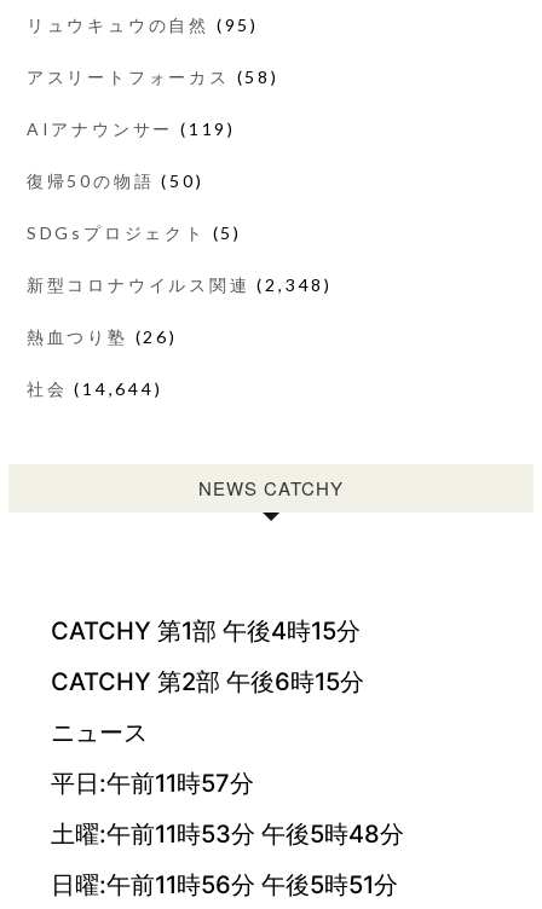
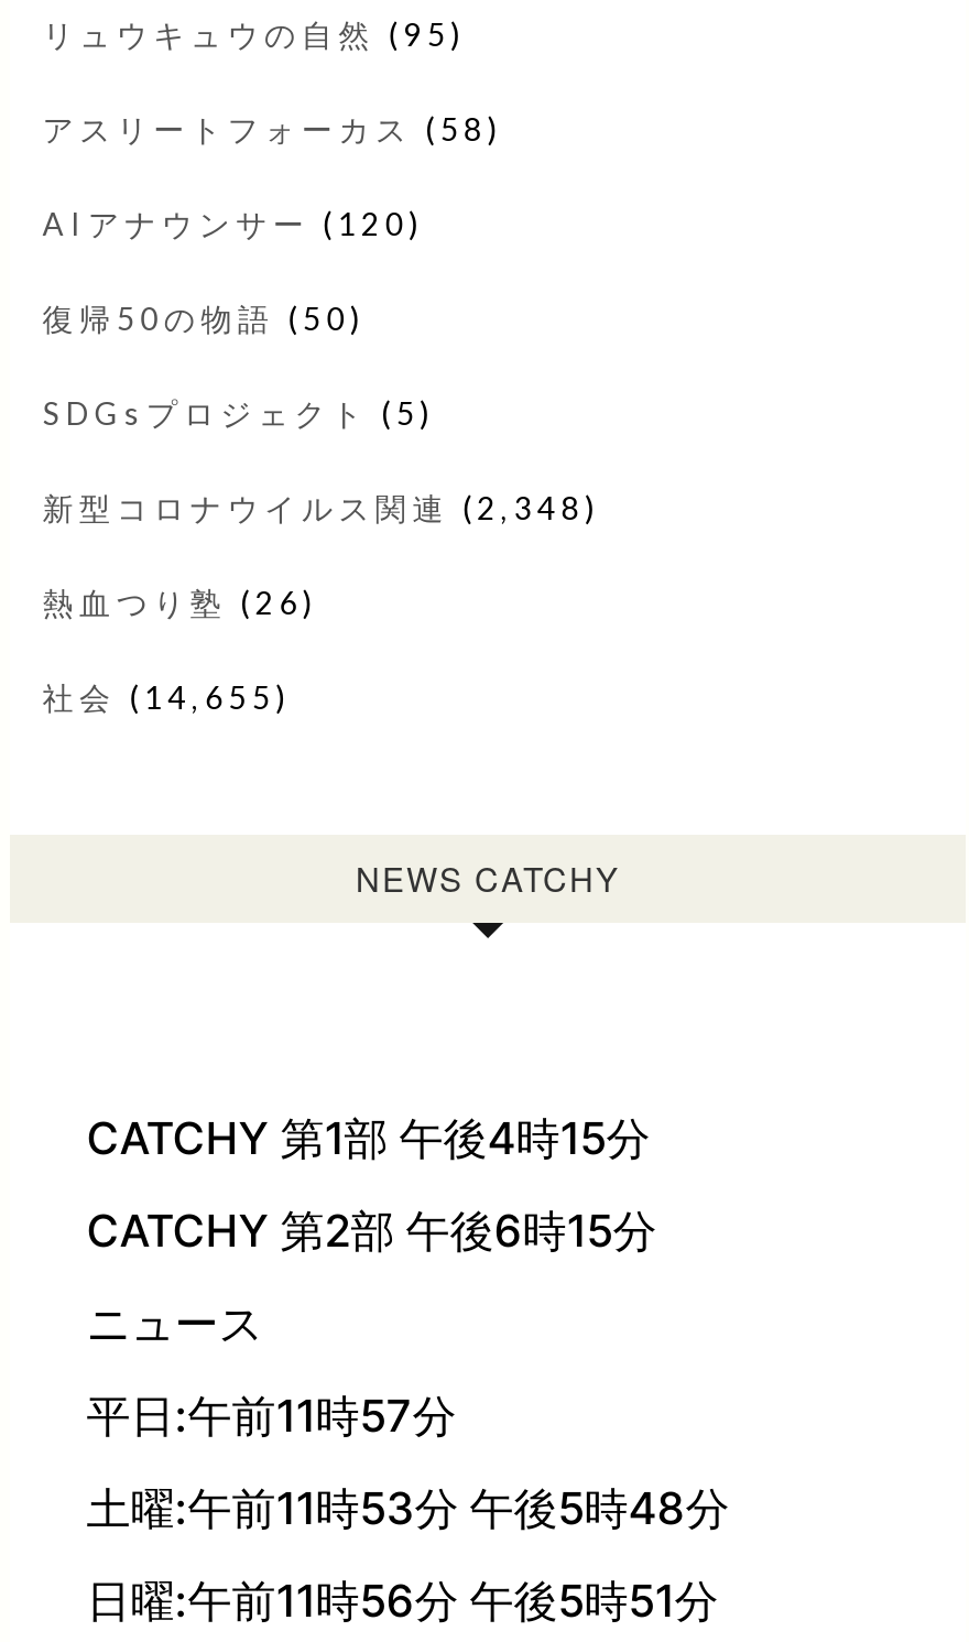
[26,118,236,139] AIアナウンサー(119) -> [42,205,424,242] AIアナウンサー(120)
[26,378,163,399] 社会(14,644) -> [42,678,291,716] 社会(14,655)

